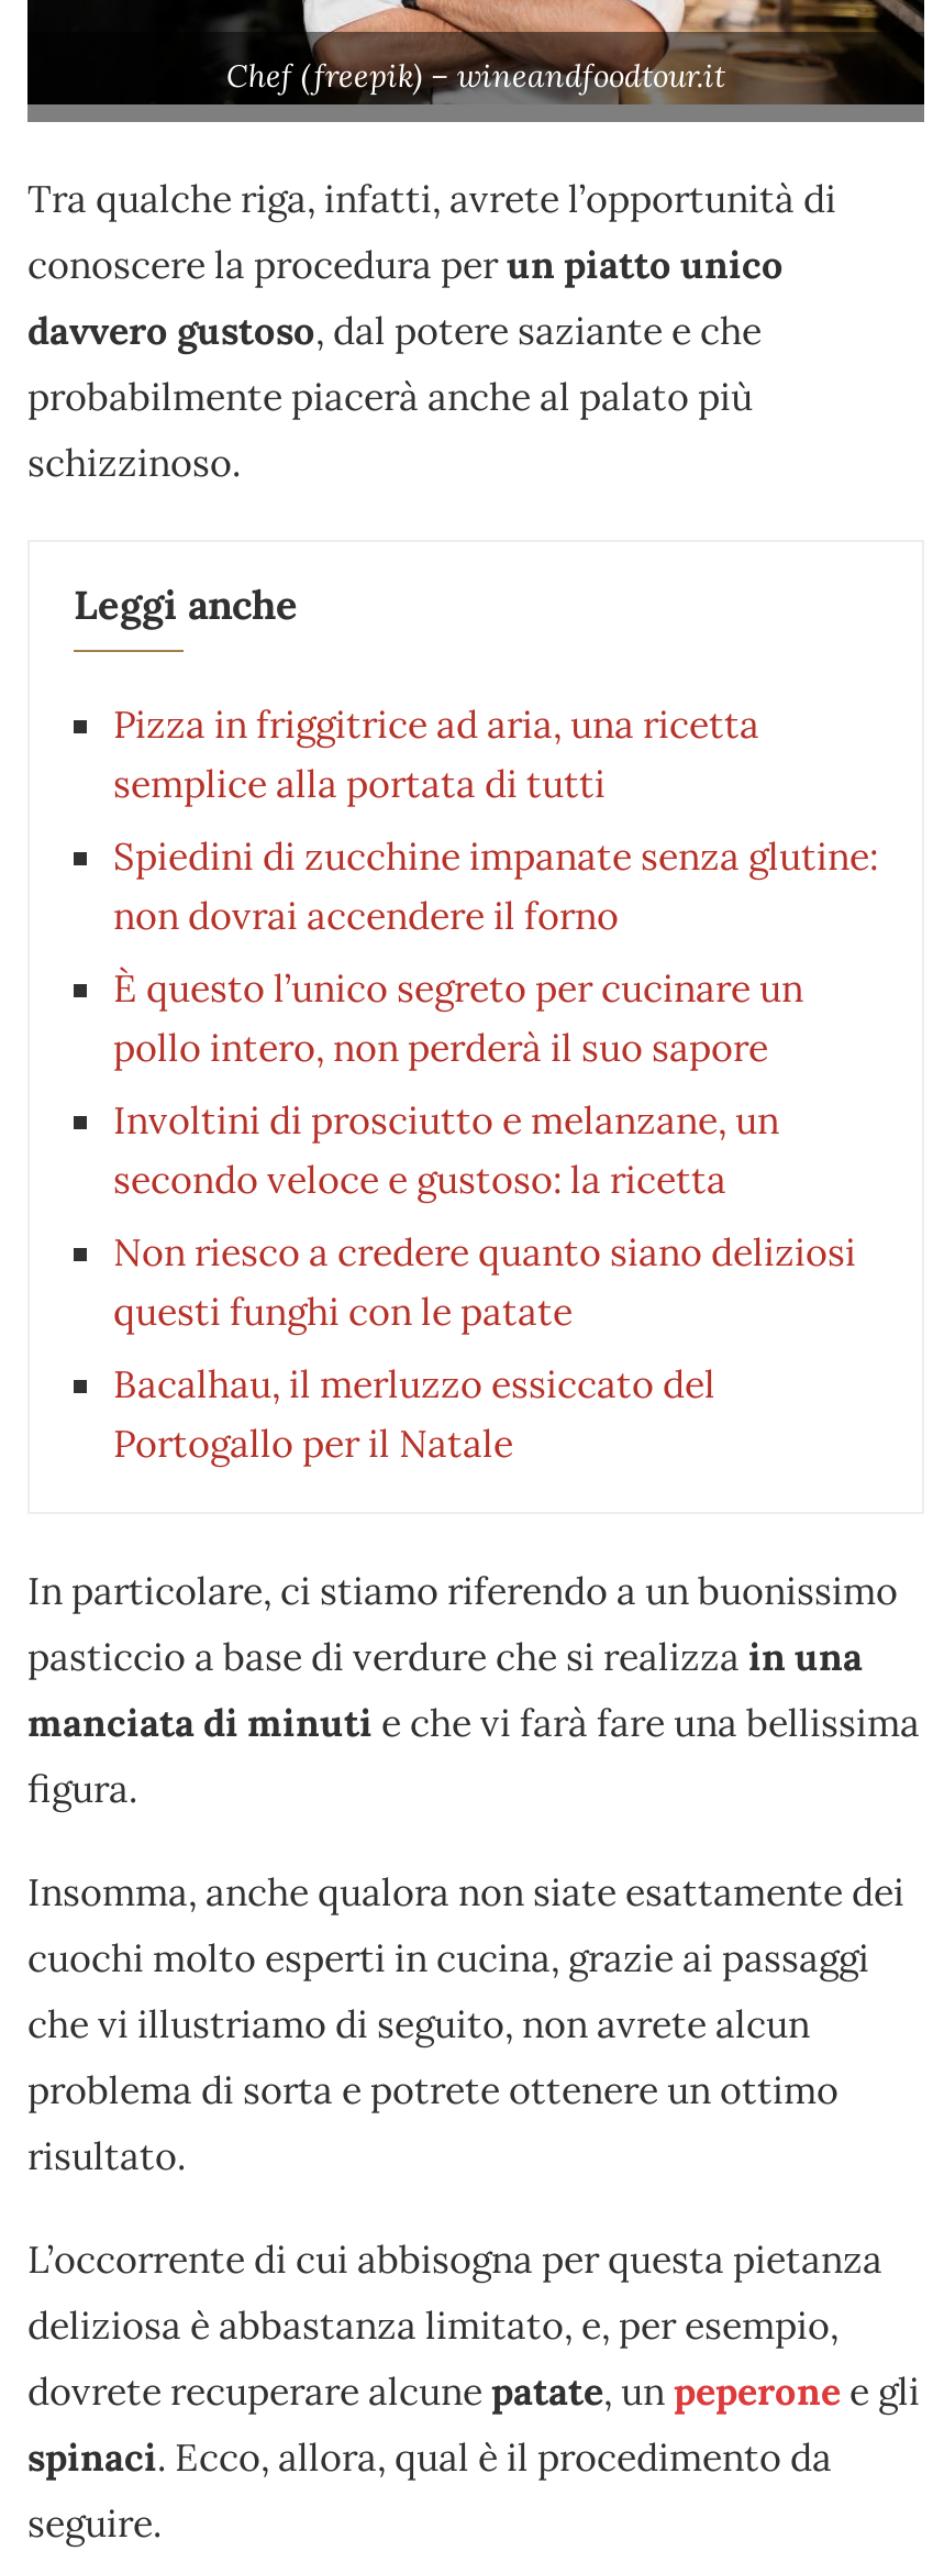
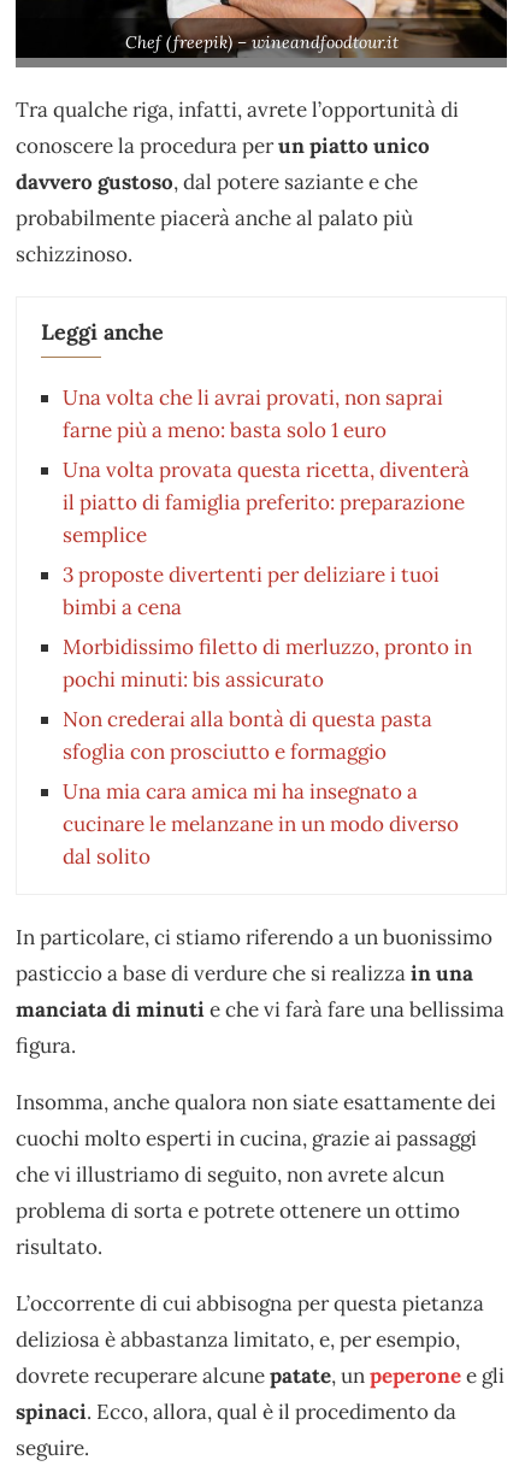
[113,701,759,808] Pizza in friggitrice ad aria, una ricetta | semplice alla portata di tutti -> [63,384,443,443] Una volta che li avrai provati, non saprai | farne più a meno: basta solo 1 euro
[113,833,878,940] Spiedini di zucchine impanate senza glutine: | non dovrai accendere il forno -> [63,456,470,548] Una volta provata questa ricetta, diventerà | il piatto di famiglia preferito: preparazione | semplice
[113,965,803,1072] È questo l’unico segreto per cucinare un | pollo intero, non perderà il suo sapore -> [63,561,439,620] 3 proposte divertenti per deliziare i tuoi | bimbi a cena
[113,1096,779,1204] Involtini di prosciutto e melanzane, un | secondo veloce e gustoso: la ricetta -> [63,633,472,692] Morbidissimo filetto di merluzzo, pronto in | pochi minuti: bis assicurato
[113,1228,856,1336] Non riesco a credere quanto siano deliziosi | questi funghi con le patate -> [63,705,432,764] Non crederai alla bontà di questa pasta | sfoglia con prosciutto e formaggio
[113,1360,715,1468] Bacalhau, il merluzzo essiccato del | Portogallo per il Natale -> [63,778,459,869] Una mia cara amica mi ha insegnato a | cucinare le melanzane in un modo diverso | dal solito

